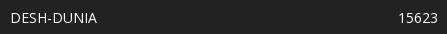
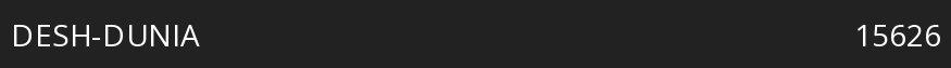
[398,8,438,27] 15623 -> [854,14,941,55] 15626

